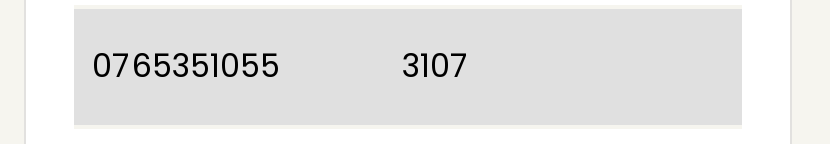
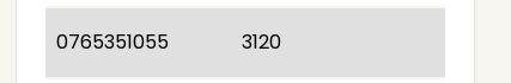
[402,43,470,89] 3107 -> [242,28,281,56] 3120

